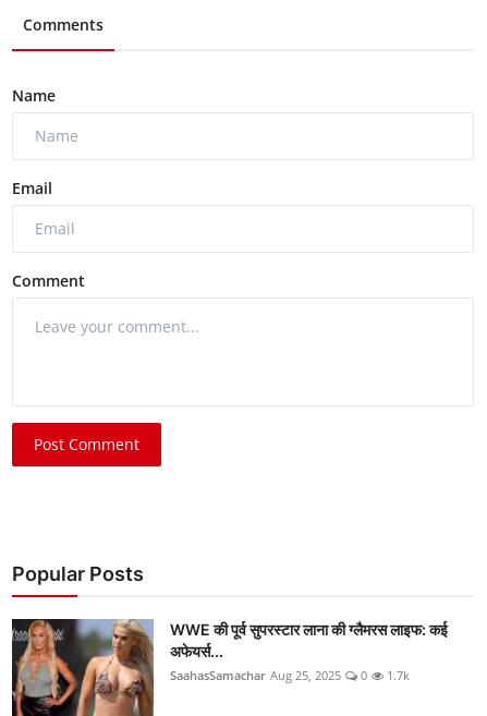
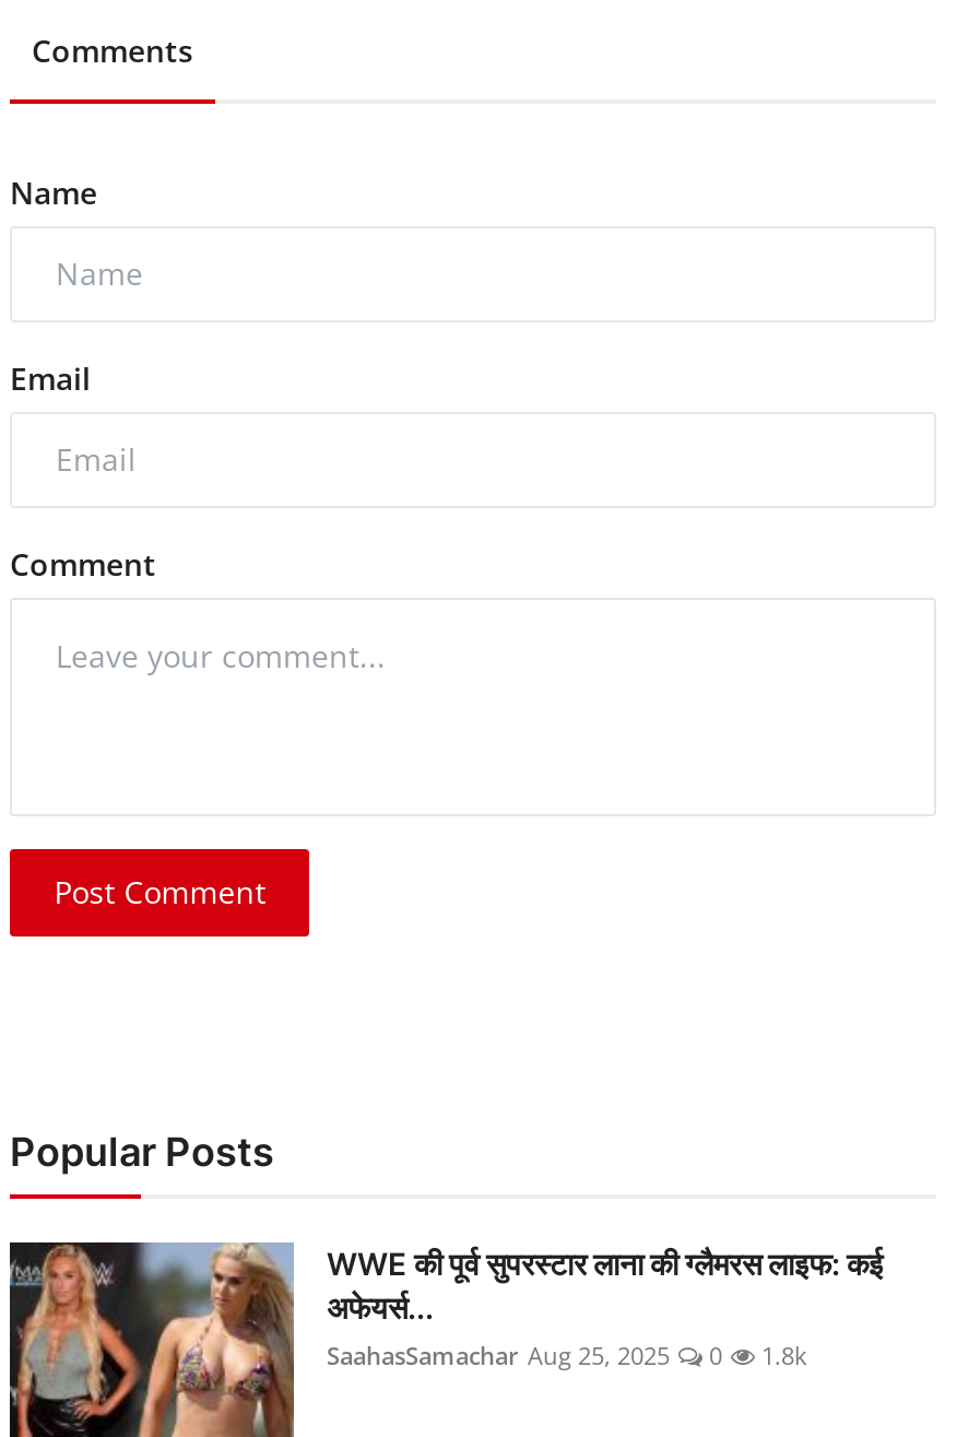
[170,667,410,683] SaahasSamachar Aug 25, 2025 0 1.7k -> [327,1338,807,1371] SaahasSamachar Aug 25, 2025 0 1.8k

